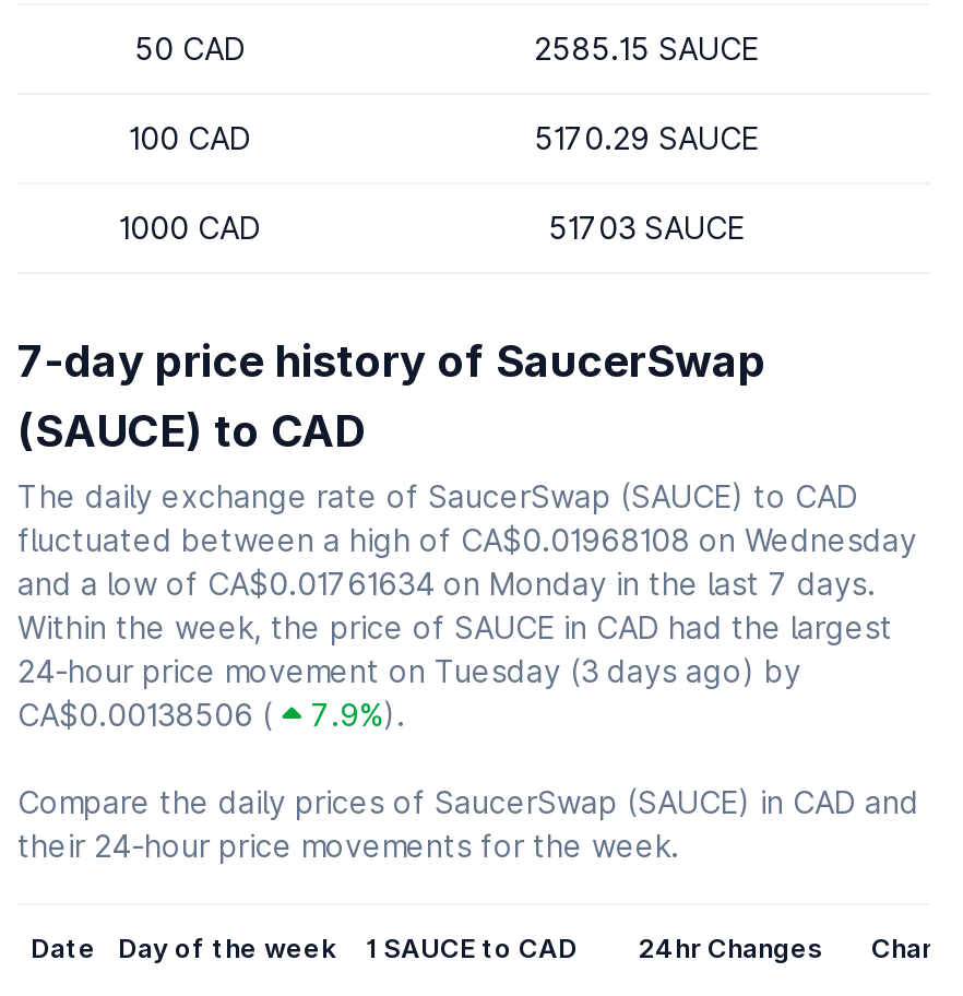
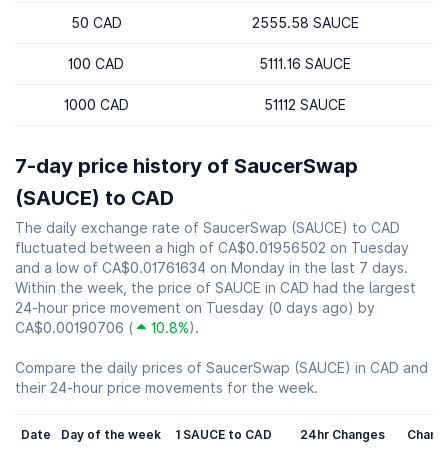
[534,29,759,67] 2585.15 SAUCE -> [251,14,358,31] 2555.58 SAUCE
[534,119,759,156] 5170.29 SAUCE -> [259,55,351,72] 5111.16 SAUCE
[548,209,745,246] 51703 SAUCE -> [264,96,346,113] 51112 SAUCE
[17,521,917,558] fluctuated between a high of CA$0.01968108 on Wednesday -> [15,239,409,256] fluctuated between a high of CA$0.01956502 on Tuesday
[17,652,801,733] 24-hour price movement on Tuesday (3 days ago) by | CA$0.00138506 ( | 7.9%). -> [15,299,375,336] 24-hour price movement on Tuesday (0 days ago) by | CA$0.00190706 ( | 10.8%).

